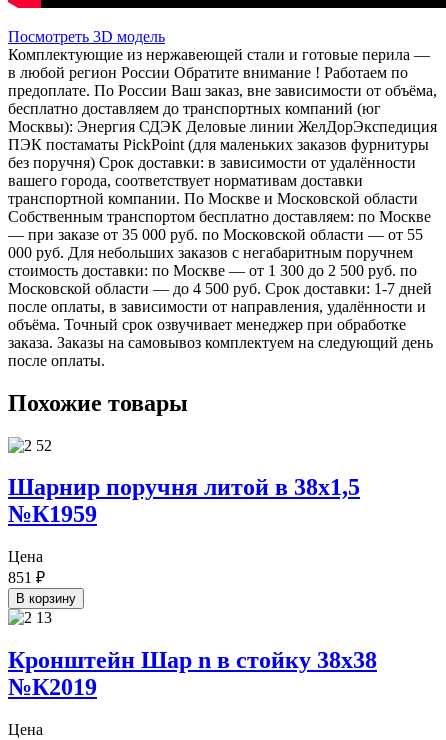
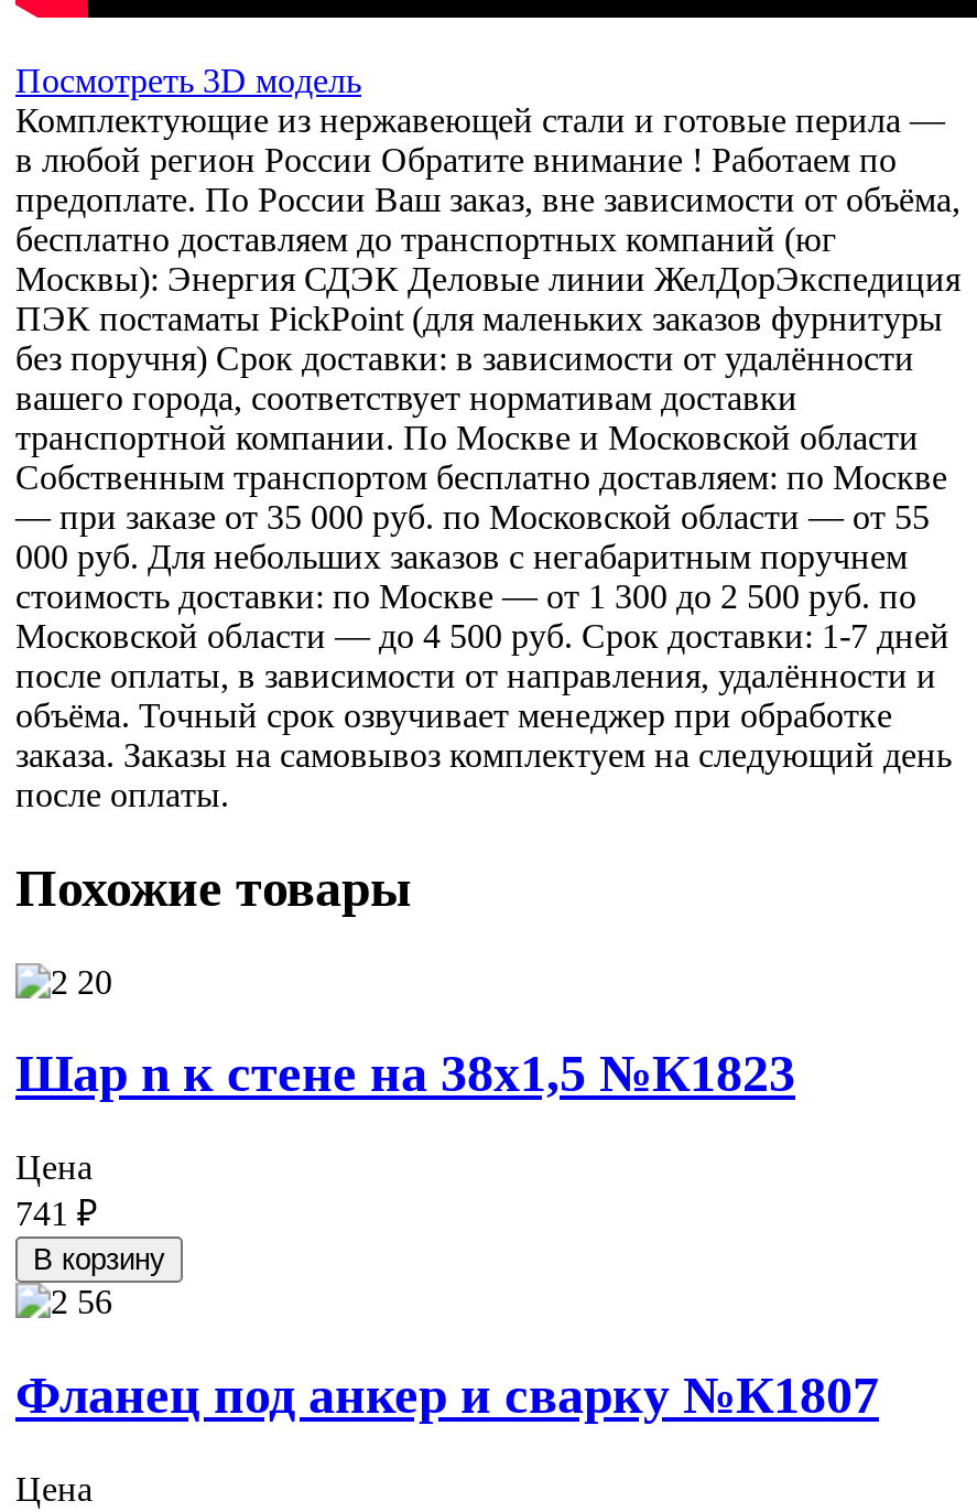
[8,474,360,527] Шарнир поручня литой в 38х1,5 | №К1959 -> [15,1046,795,1103] Шар n к стене на 38х1,5 №К1823
[8,569,45,586] 851 ₽ -> [15,1195,97,1233] 741 ₽
[8,647,377,700] Кронштейн Шар n в стойку 38х38 | №К2019 -> [15,1367,879,1424] Фланец под анкер и сварку №К1807

